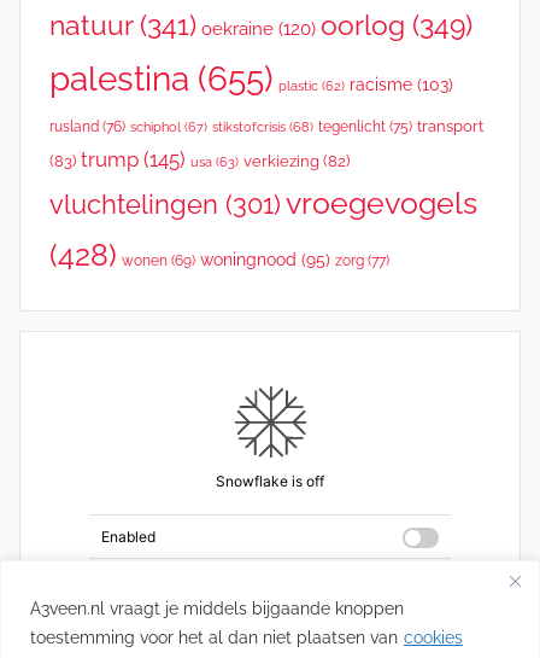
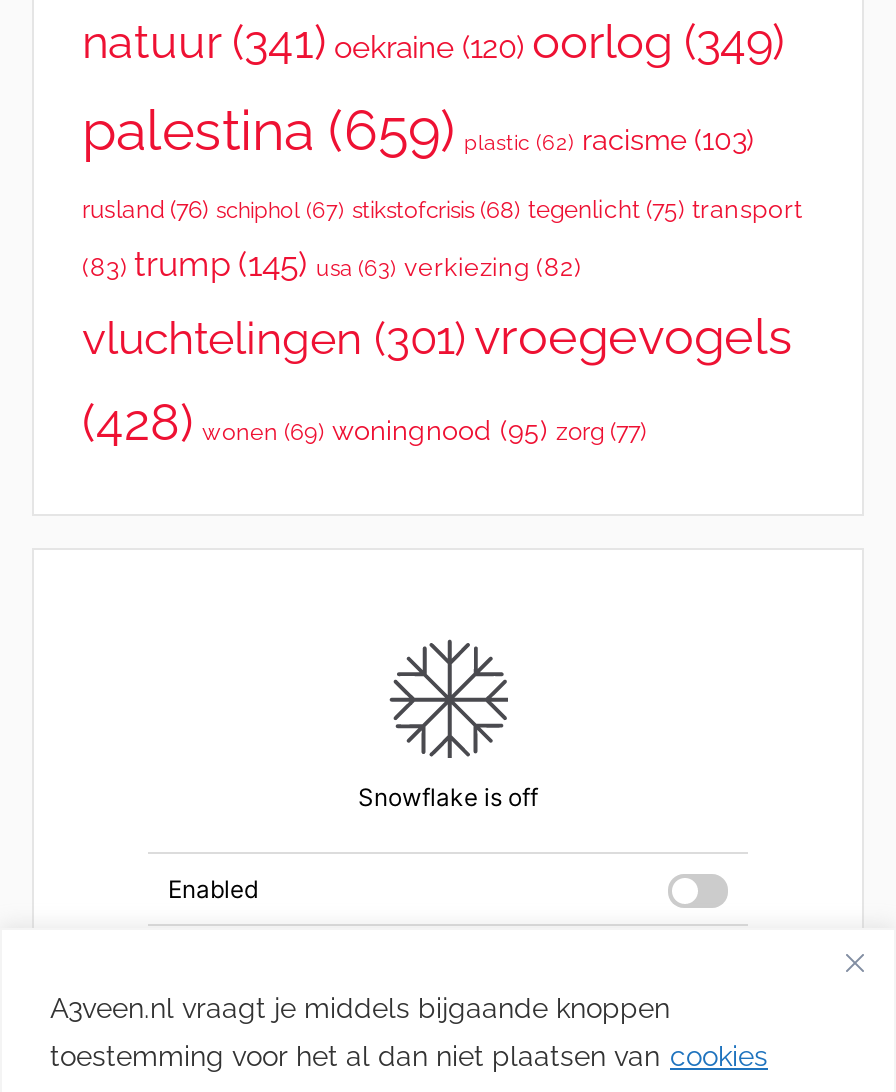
[49,59,453,99] palestina (655) plastic(62) racisme(103) -> [82,97,754,163] palestina (659) plastic(62) racisme(103)

